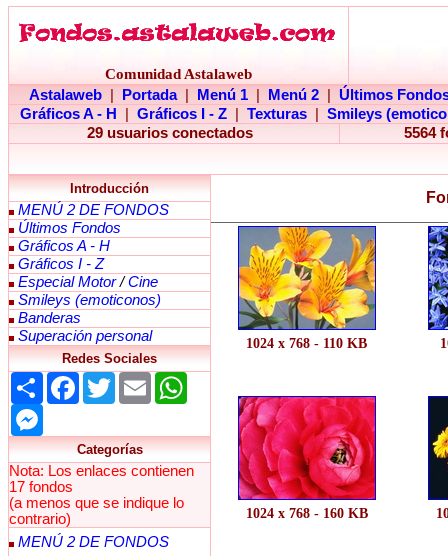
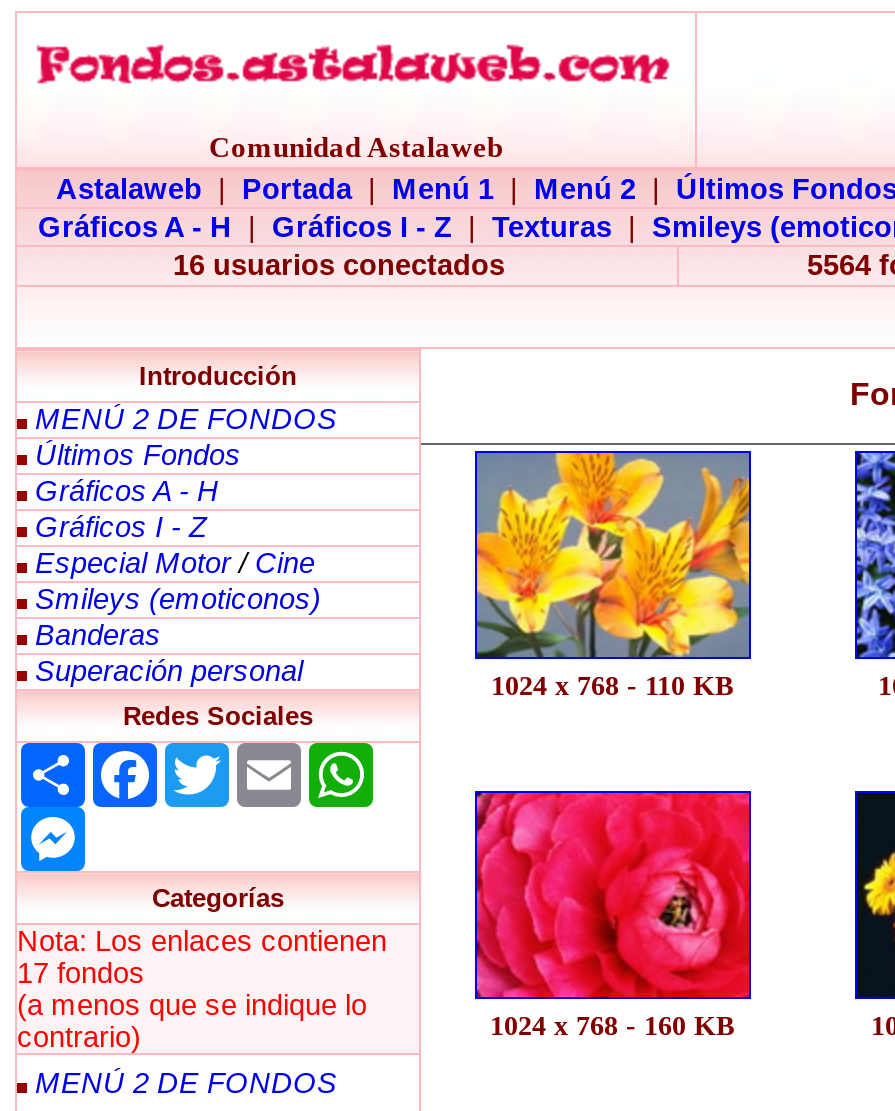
[87,125,257,141] 29 usuarios conectados -> [173,249,513,281] 16 usuarios conectados

